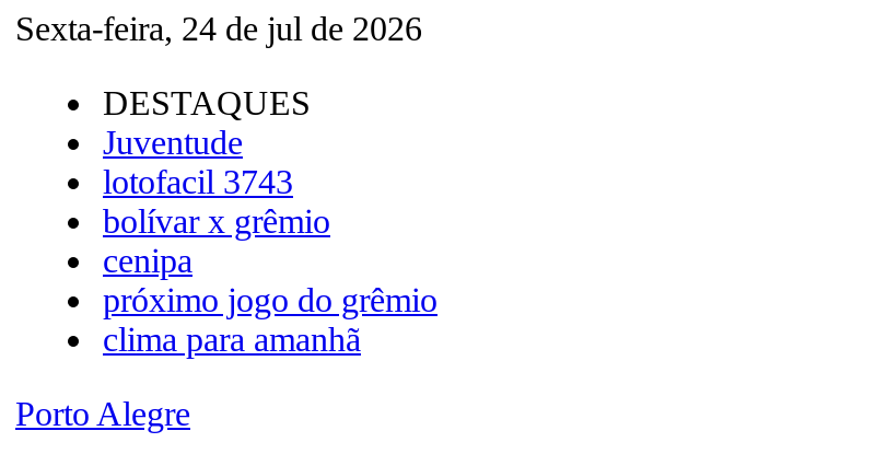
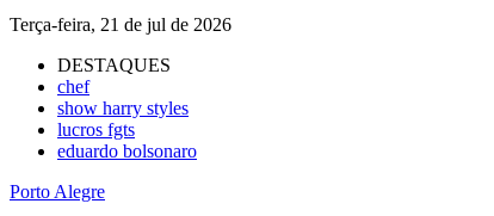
[15,10,422,47] Sexta-feira, 24 de jul de 2026 -> [10,14,231,35] Terça-feira, 21 de jul de 2026
[103,124,437,358] Juventude | lotofacil 3743 | bolívar x grêmio | cenipa | próximo jogo do grêmio | clima para amanhã -> [57,76,197,161] chef | show harry styles | lucros fgts | eduardo bolsonaro

